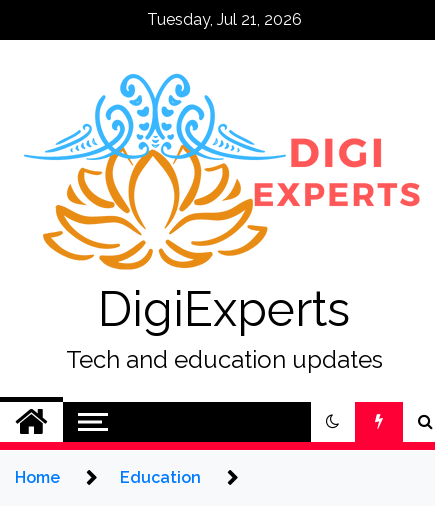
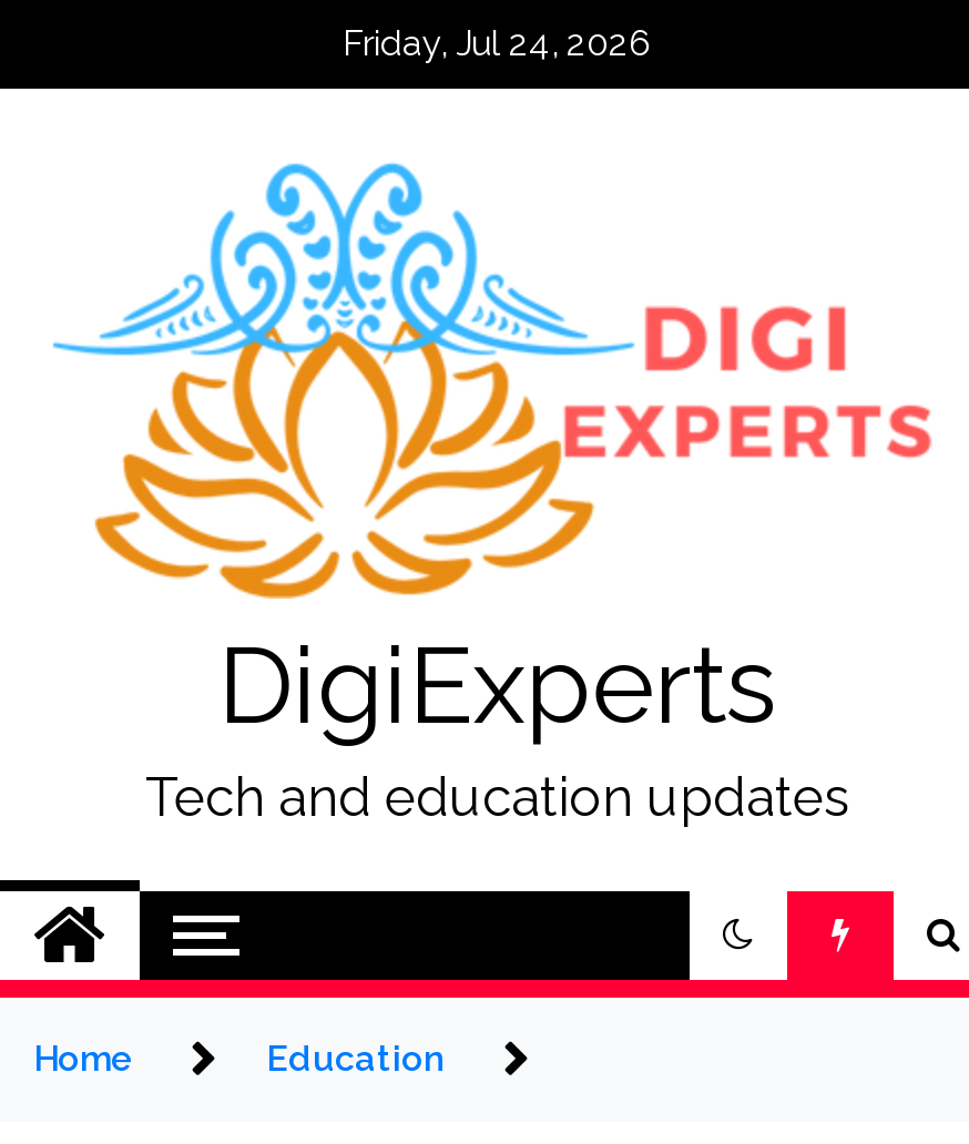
[146,10,301,29] Tuesday, Jul 21, 2026 -> [343,22,651,64] Friday, Jul 24, 2026

